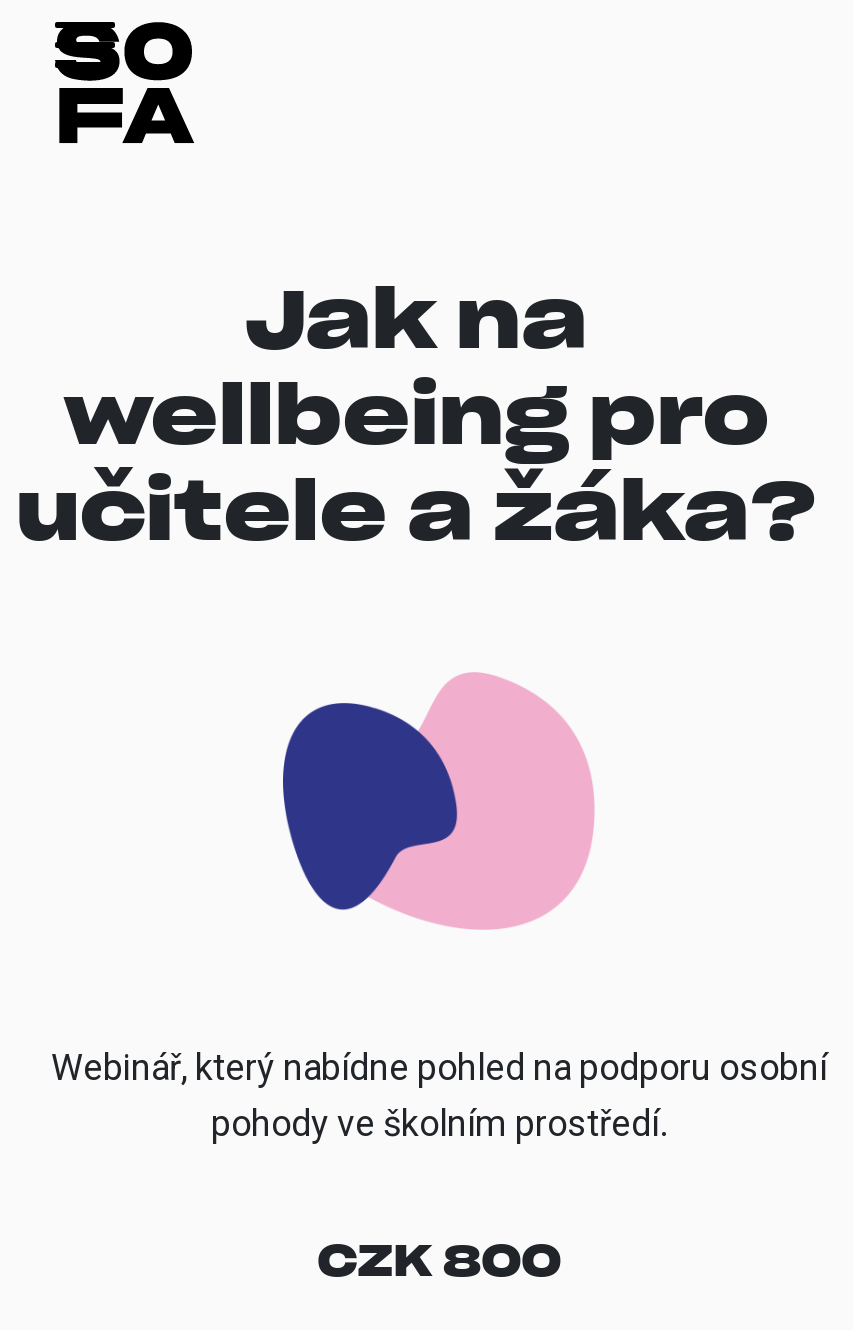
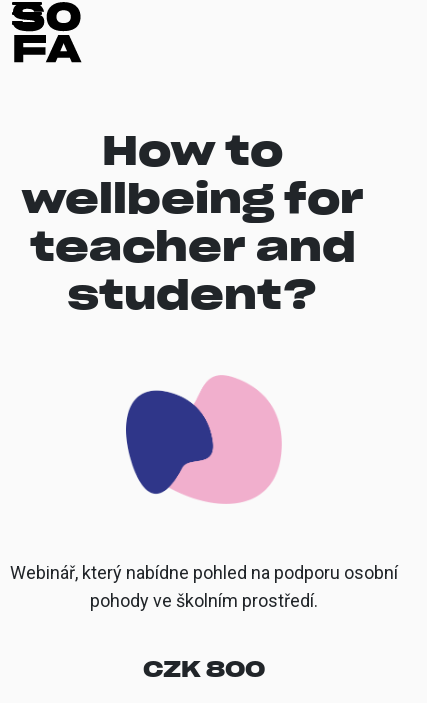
[16,268,818,562] Jak na | wellbeing pro | učitele a žáka? -> [22,125,364,320] How to | wellbeing for | teacher and | student?

